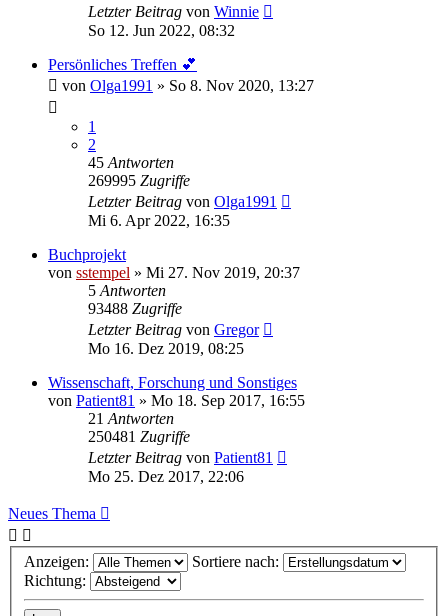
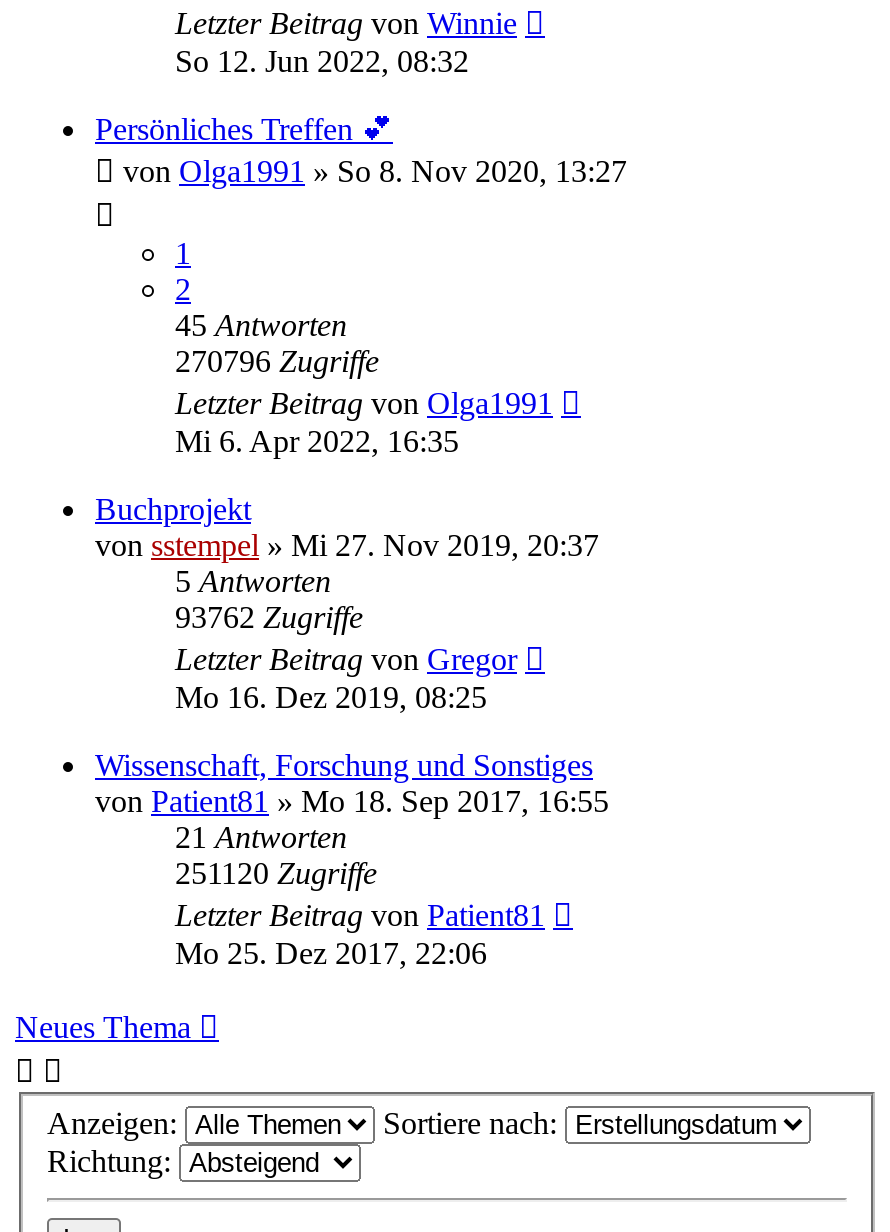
[88,172,190,189] 269995 Zugriffe -> [175,343,379,377] 270796 Zugriffe
[88,300,182,317] 93488 Zugriffe -> [175,599,363,633] 93762 Zugriffe
[88,428,190,445] 250481 Zugriffe -> [175,855,377,889] 251120 Zugriffe

